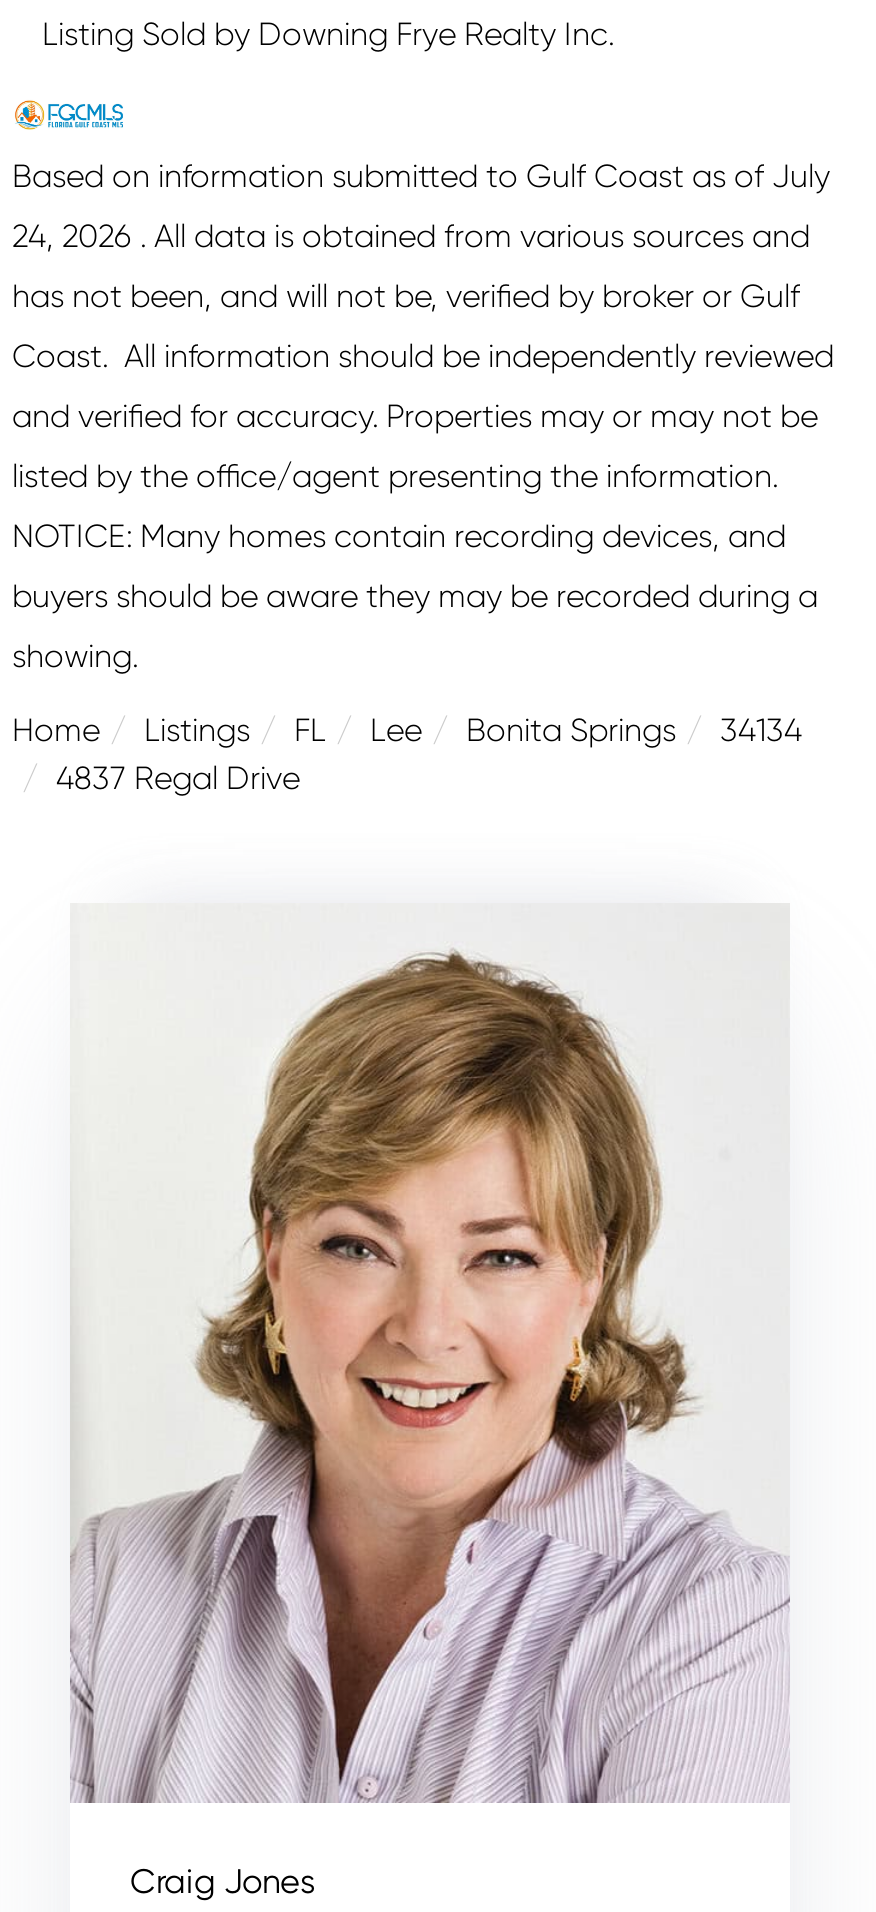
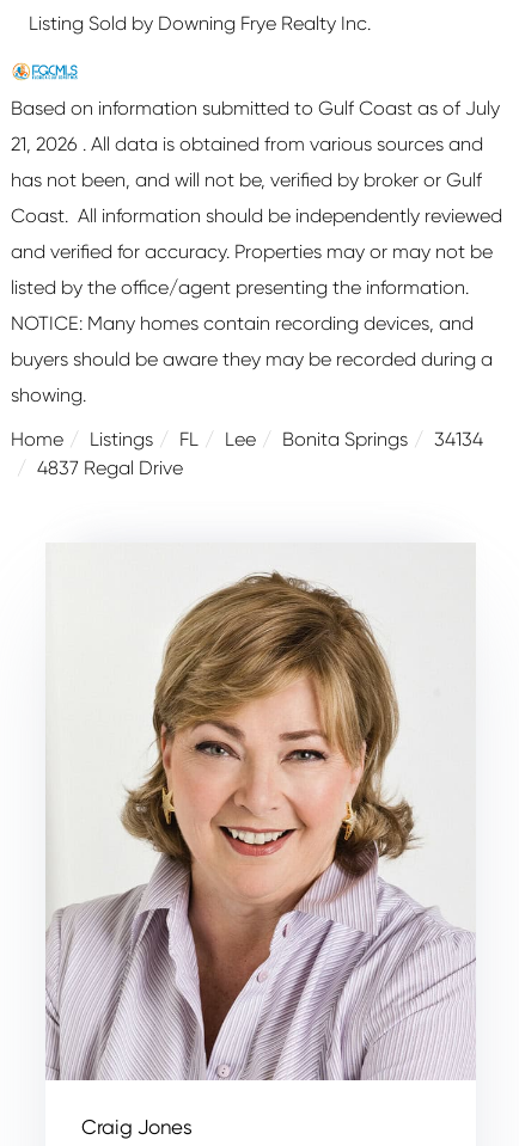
[12,217,810,255] 24, 2026 . All data is obtained from various sources and -> [11,133,483,155] 21, 2026 . All data is obtained from various sources and

